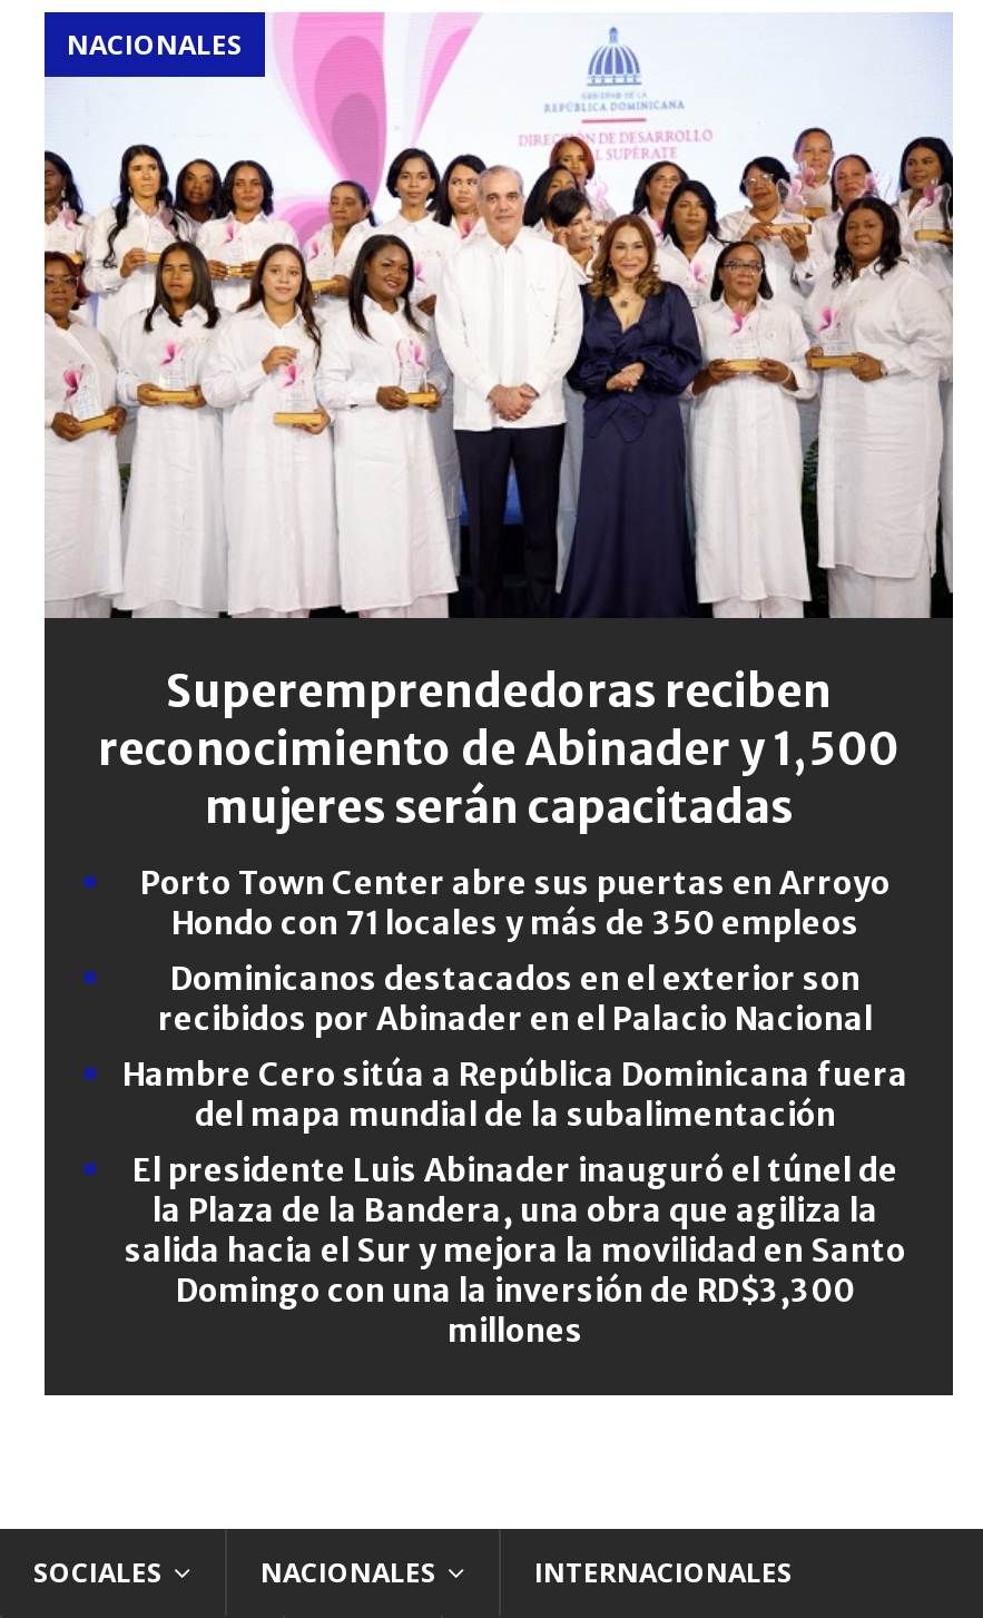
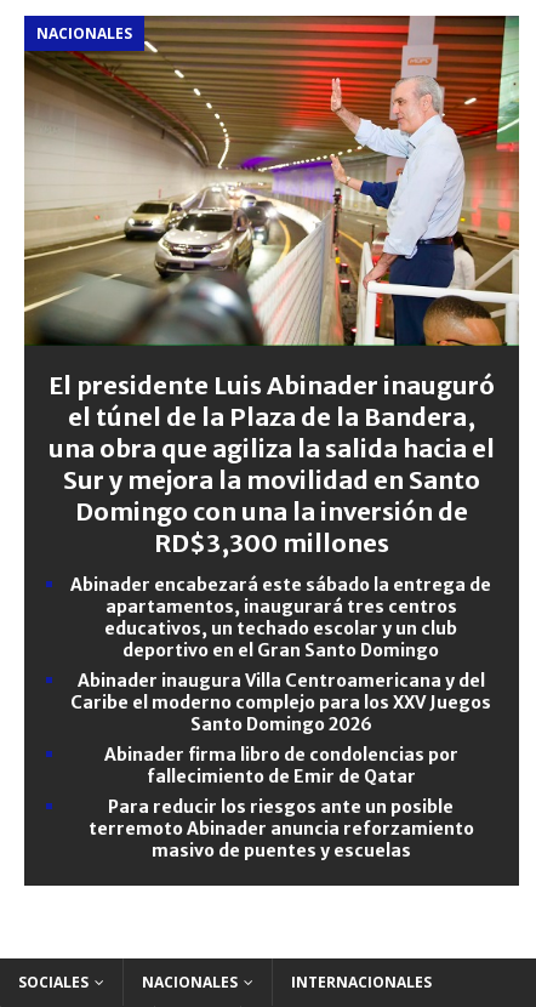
[45,12,955,834] [image] | Superemprendedoras reciben | reconocimiento de Abinader y 1,500 | mujeres serán capacitadas -> [23,15,520,558] [image] | El presidente Luis Abinader inauguró | el túnel de la Plaza de la Bandera, | una obra que agiliza la salida hacia el | Sur y mejora la movilidad en Santo | Domingo con una la inversión de | RD$3,300 millones
[122,863,908,1351] Porto Town Center abre sus puertas en Arroyo | Hondo con 71 locales y más de 350 empleos | Dominicanos destacados en el exterior son | recibidos por Abinader en el Palacio Nacional | Hambre Cero sitúa a República Dominicana fuera | del mapa mundial de la subalimentación | El presidente Luis Abinader inauguró el túnel de | la Plaza de la Bandera, una obra que agiliza la | salida hacia el Sur y mejora la movilidad en Santo | Domingo con una la inversión de RD$3,300 | millones -> [70,574,491,861] Abinader encabezará este sábado la entrega de | apartamentos, inaugurará tres centros | educativos, un techado escolar y un club | deportivo en el Gran Santo Domingo | Abinader inaugura Villa Centroamericana y del | Caribe el moderno complejo para los XXV Juegos | Santo Domingo 2026 | Abinader firma libro de condolencias por | fallecimiento de Emir de Qatar | Para reducir los riesgos ante un posible | terremoto Abinader anuncia reforzamiento | masivo de puentes y escuelas

